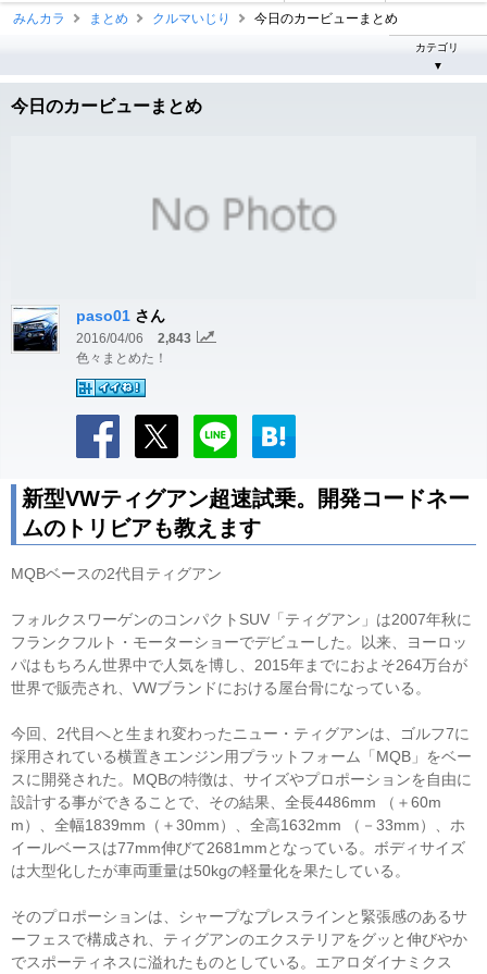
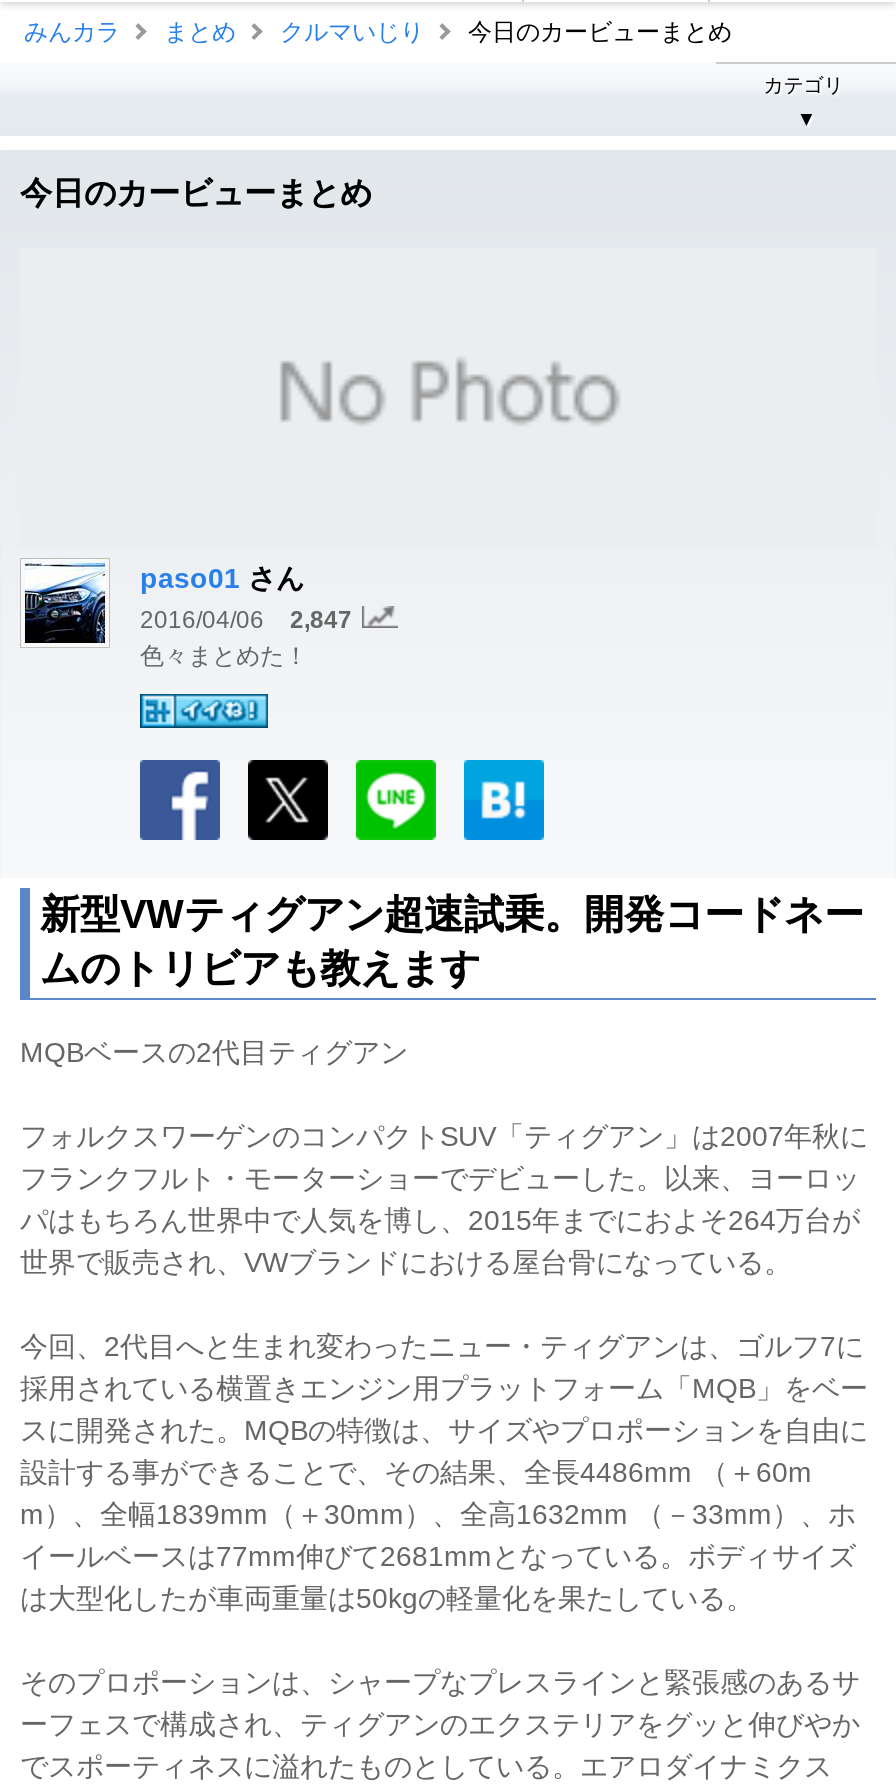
[76,331,191,346] 2016/04/06 2,843 -> [140,606,352,634] 2016/04/06 2,847

